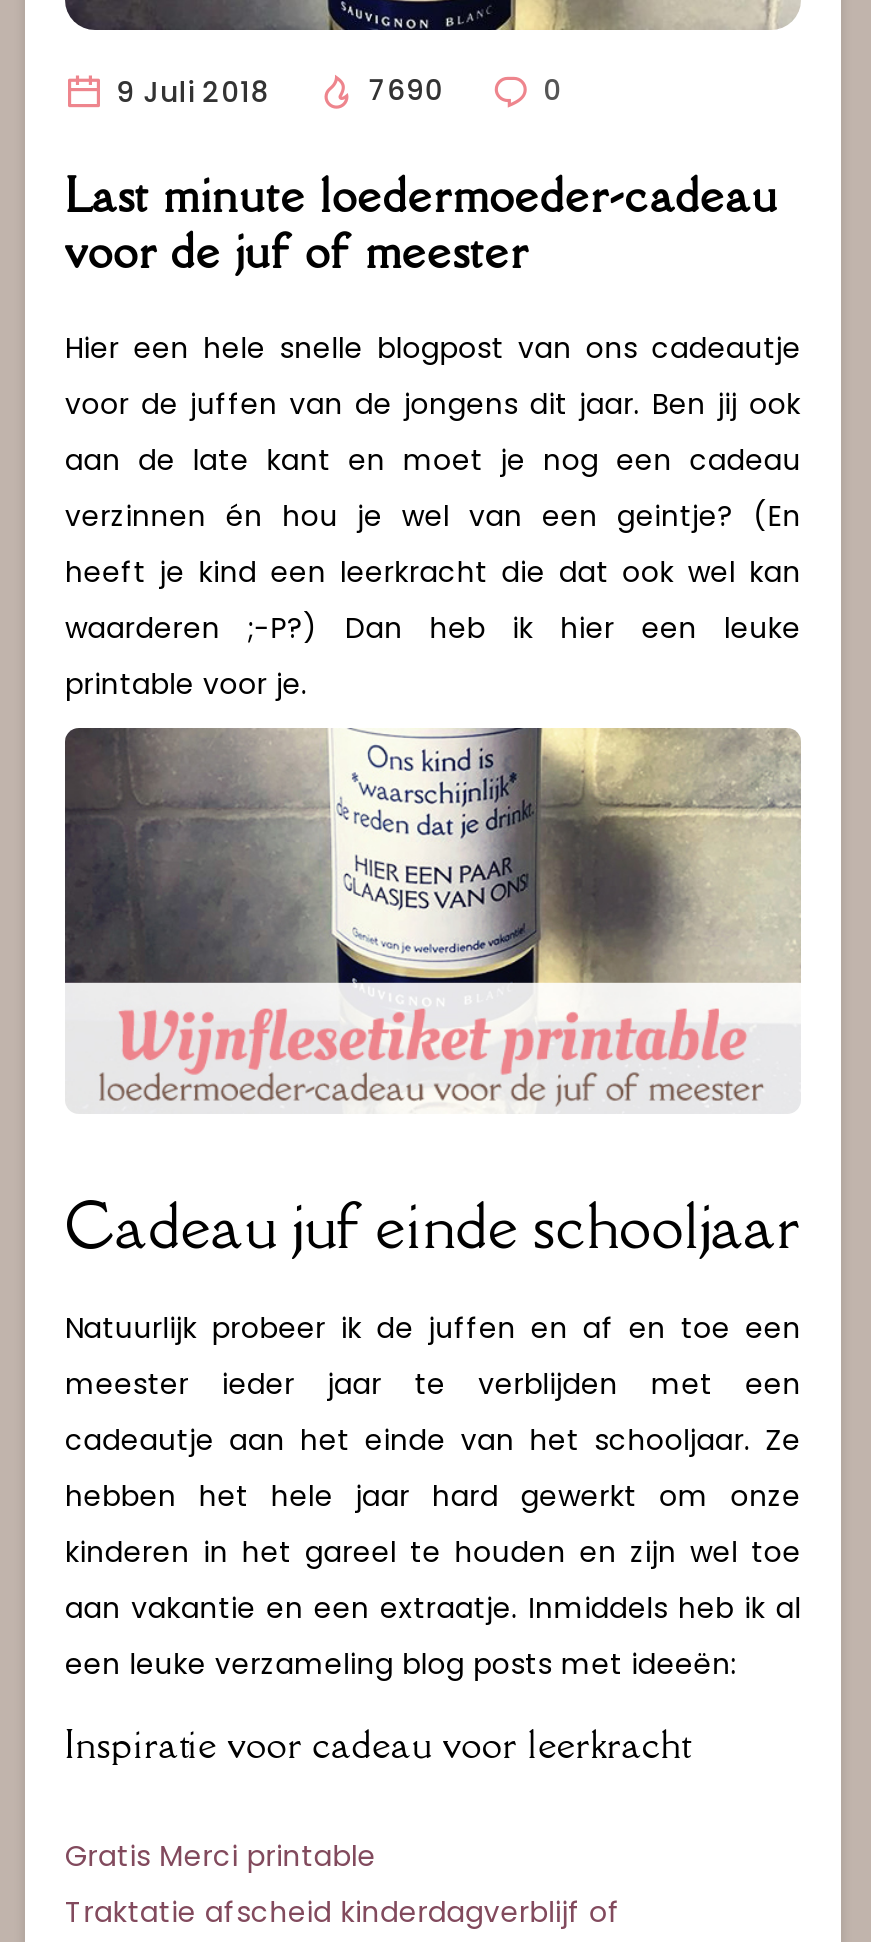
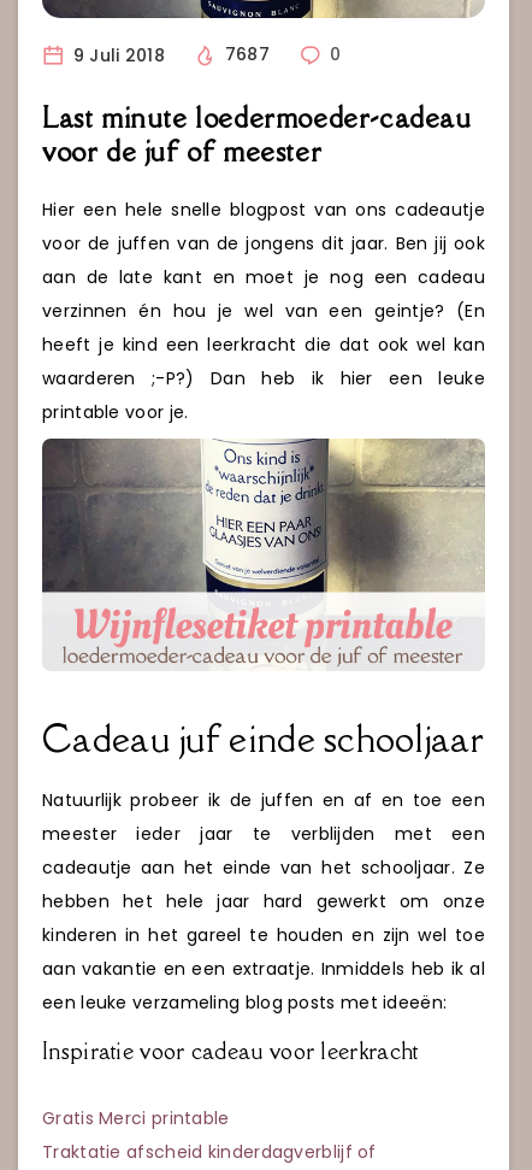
[360,71,452,111] 7690 -> [220,43,275,67] 7687

